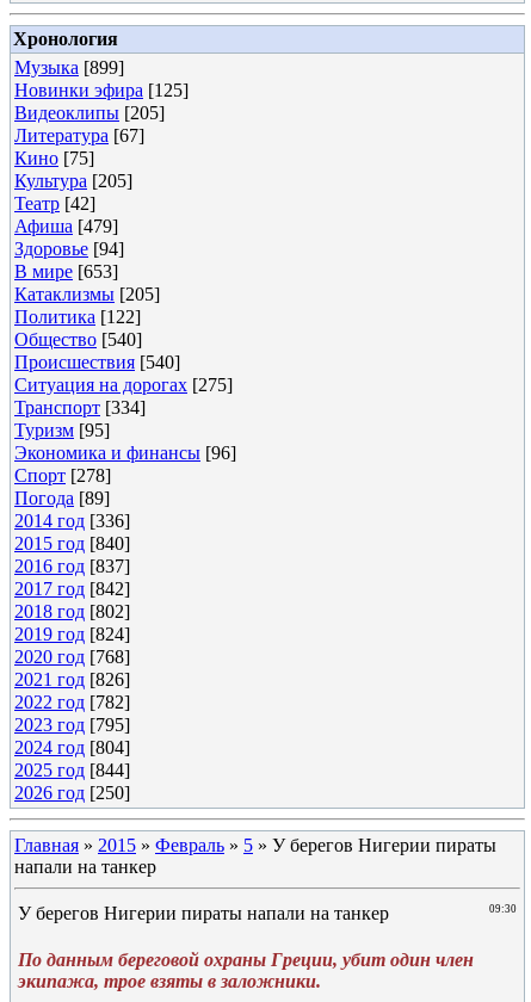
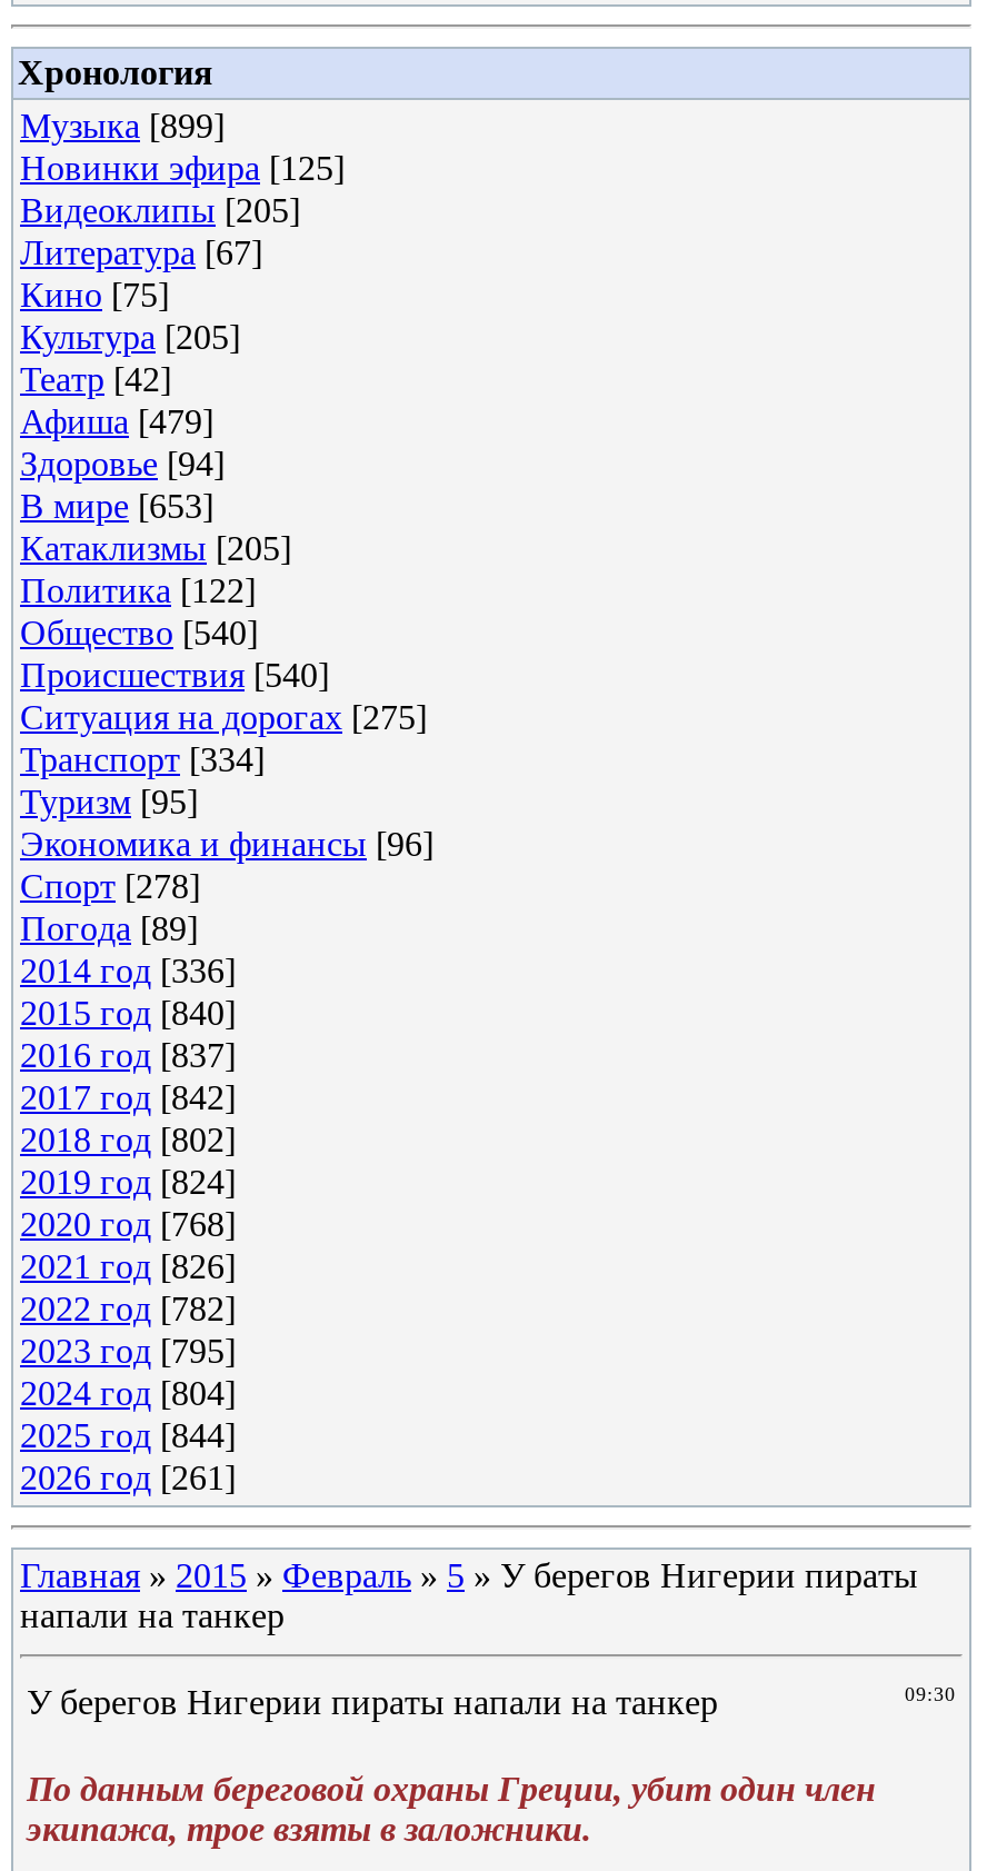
[14,783,130,803] 2026 год [250] -> [20,1459,236,1496] 2026 год [261]

